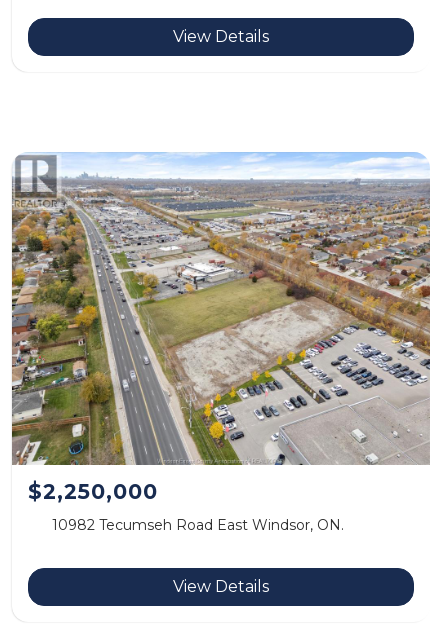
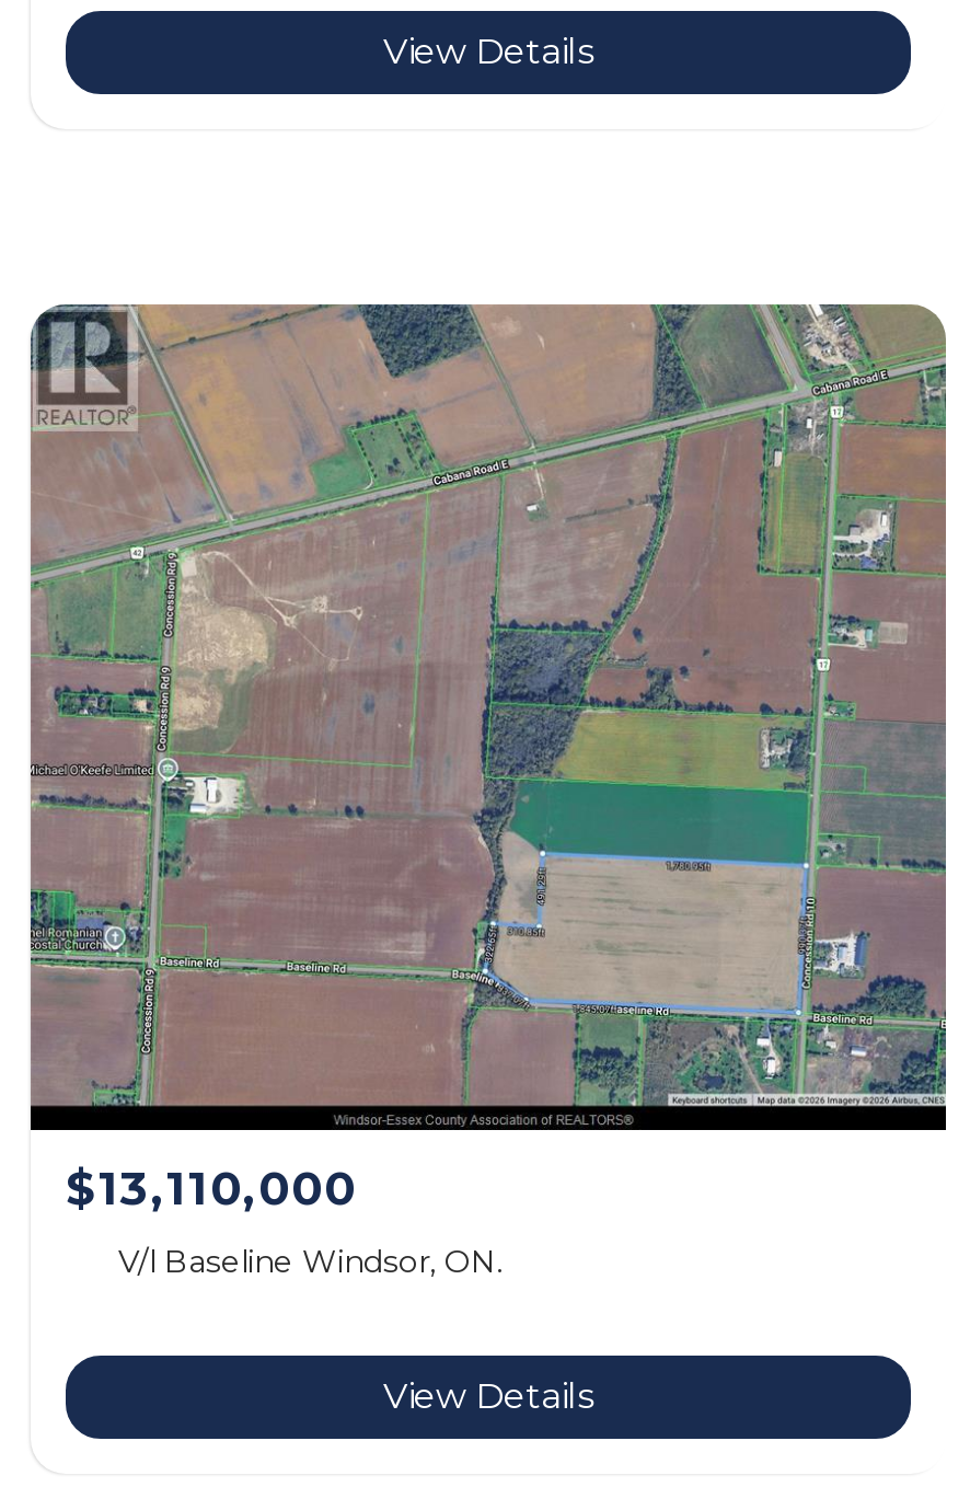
[12,151,430,504] [image] | $2,250,000 -> [28,301,948,1215] [image] | $13,110,000
[48,516,344,534] 10982 Tecumseh Road East Windsor, ON. -> [109,1241,504,1281] V/l Baseline Windsor, ON.

